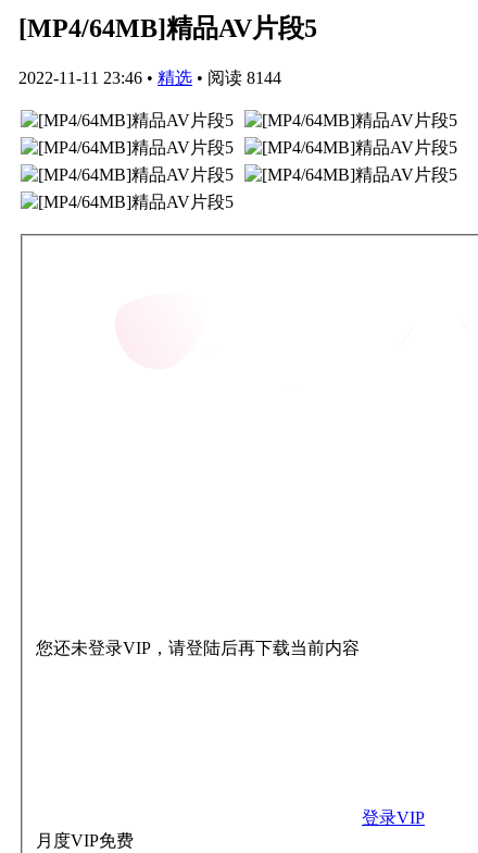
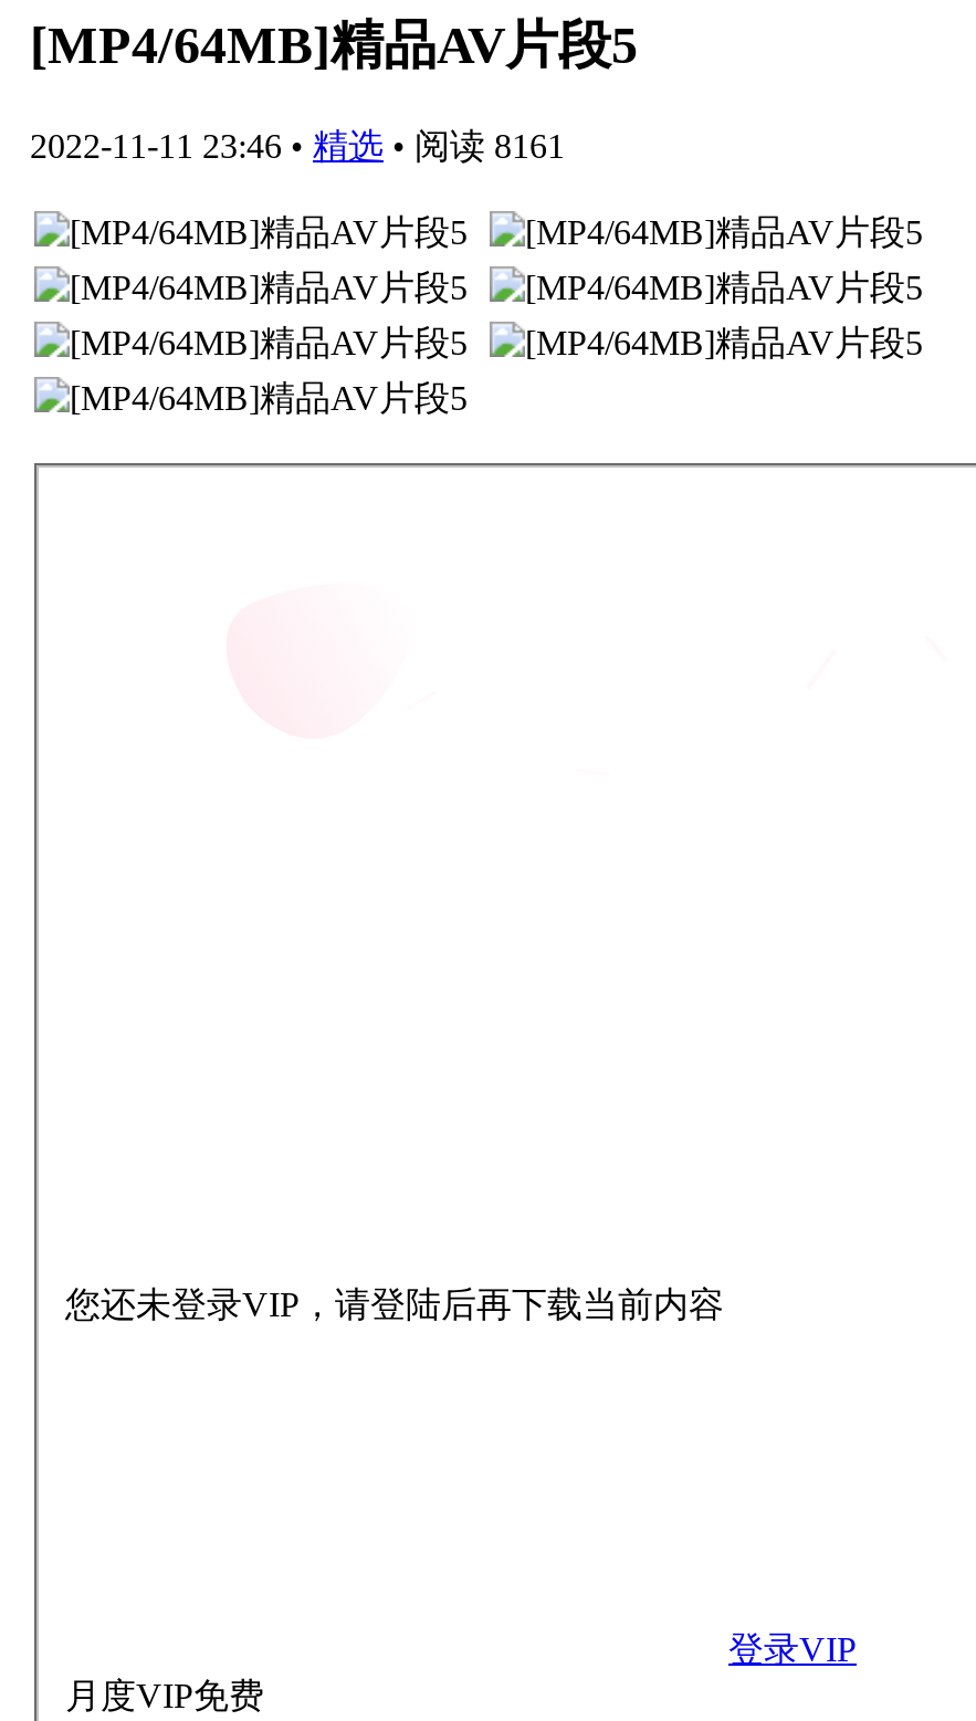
[18,68,281,87] 2022-11-11 23:46 • 精选 • 阅读 8144 -> [30,127,565,164] 2022-11-11 23:46 • 精选 • 阅读 8161

